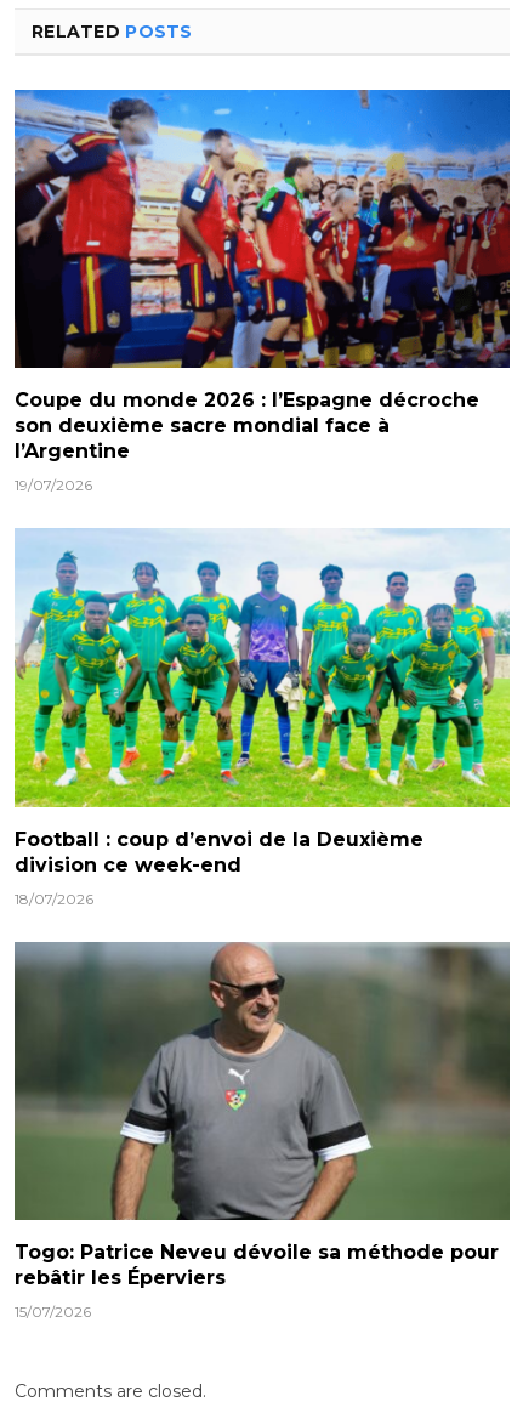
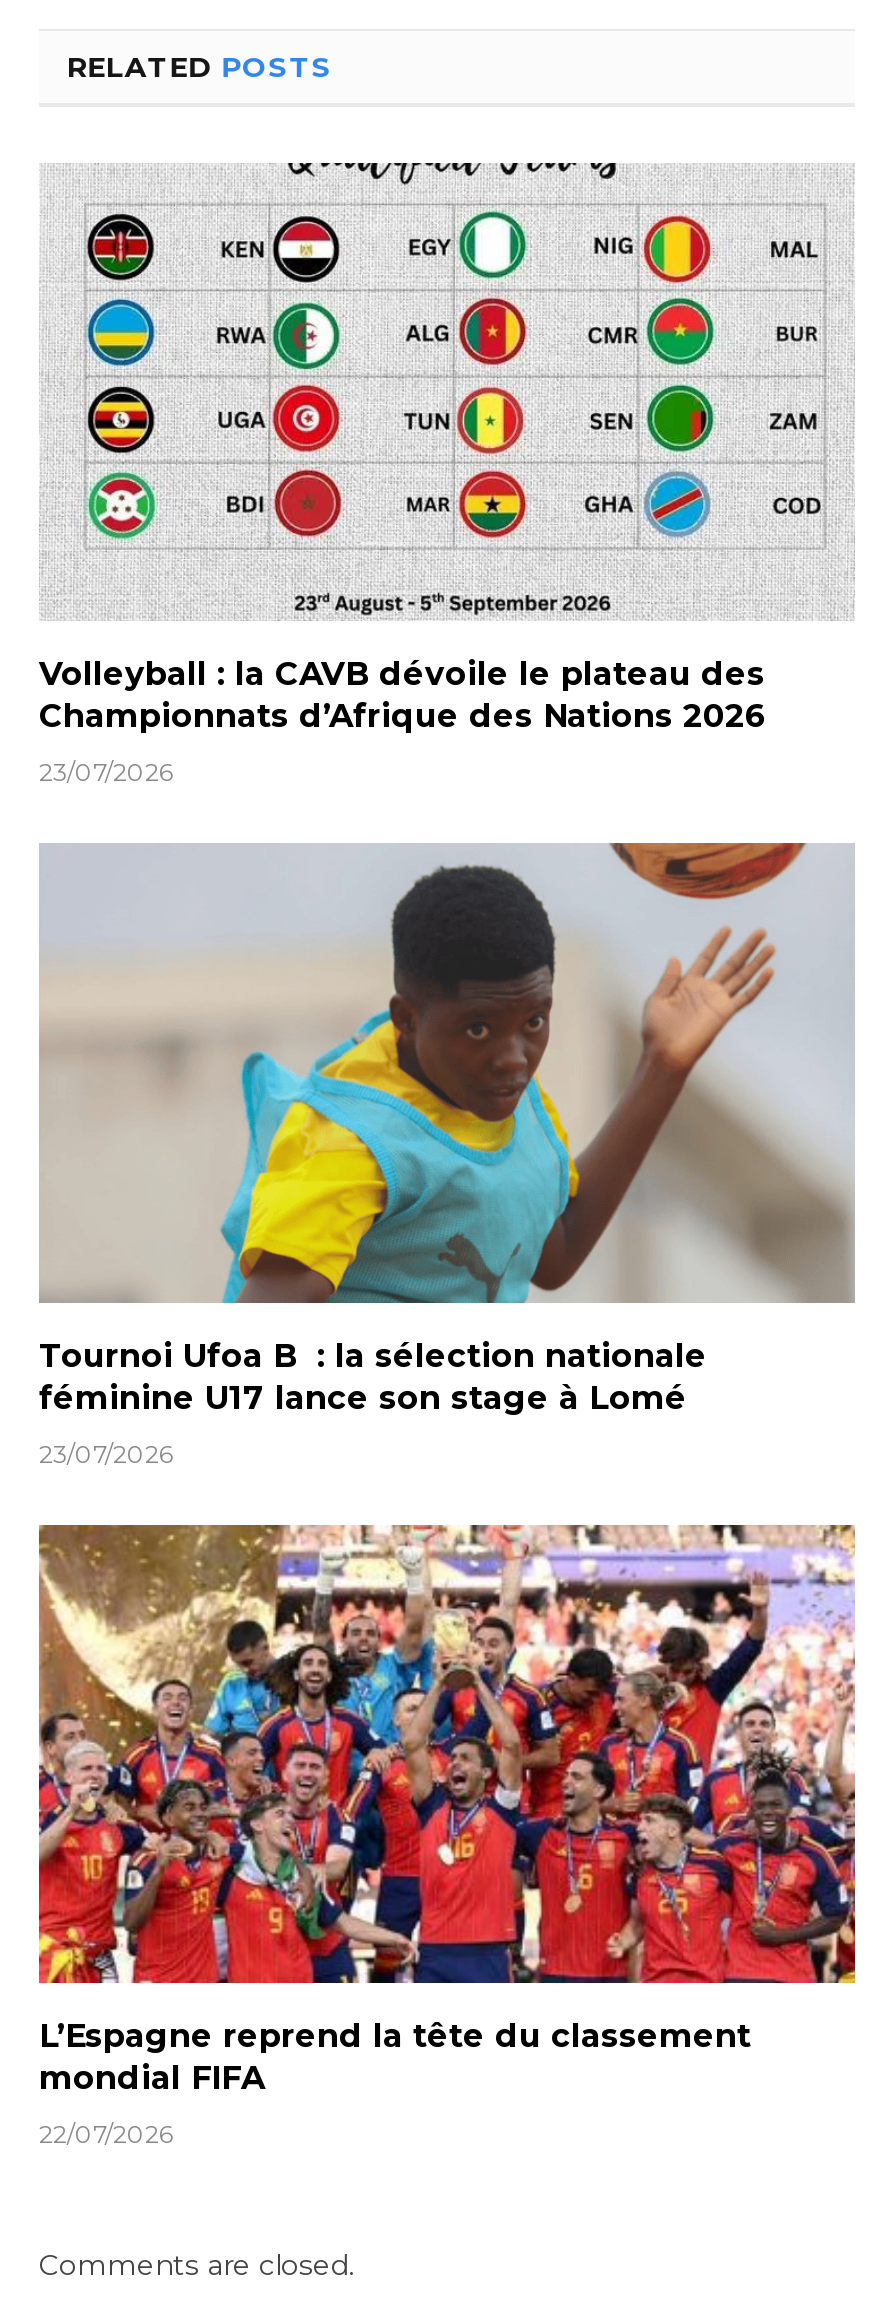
[13,89,511,463] [image] | Coupe du monde 2026 : l’Espagne décroche | son deuxième sacre mondial face à | l’Argentine -> [39,161,855,736] [image] | Volleyball : la CAVB dévoile le plateau des | Championnats d’Afrique des Nations 2026
[15,476,92,494] 19/07/2026 -> [39,758,173,788] 23/07/2026
[13,528,511,876] [image] | Football : coup d’envoi de la Deuxième | division ce week-end -> [39,841,855,1417] [image] | Tournoi Ufoa B : la sélection nationale | féminine U17 lance son stage à Lomé
[15,890,93,908] 18/07/2026 -> [39,1439,173,1469] 23/07/2026
[13,942,511,1290] [image] | Togo: Patrice Neveu dévoile sa méthode pour | rebâtir les Éperviers -> [37,1523,857,2098] [image] | L’Espagne reprend la tête du classement | mondial FIFA
[15,1303,91,1321] 15/07/2026 -> [39,2120,173,2150] 22/07/2026

